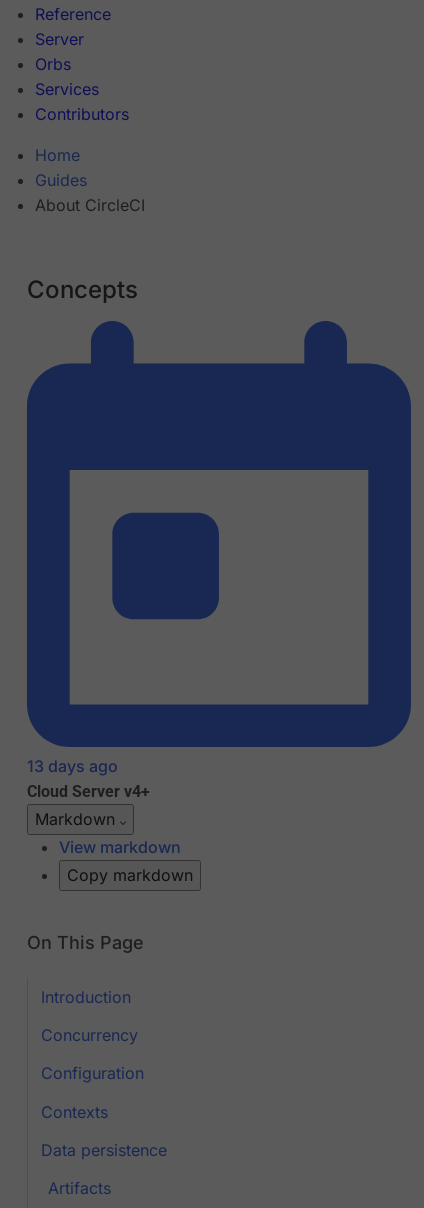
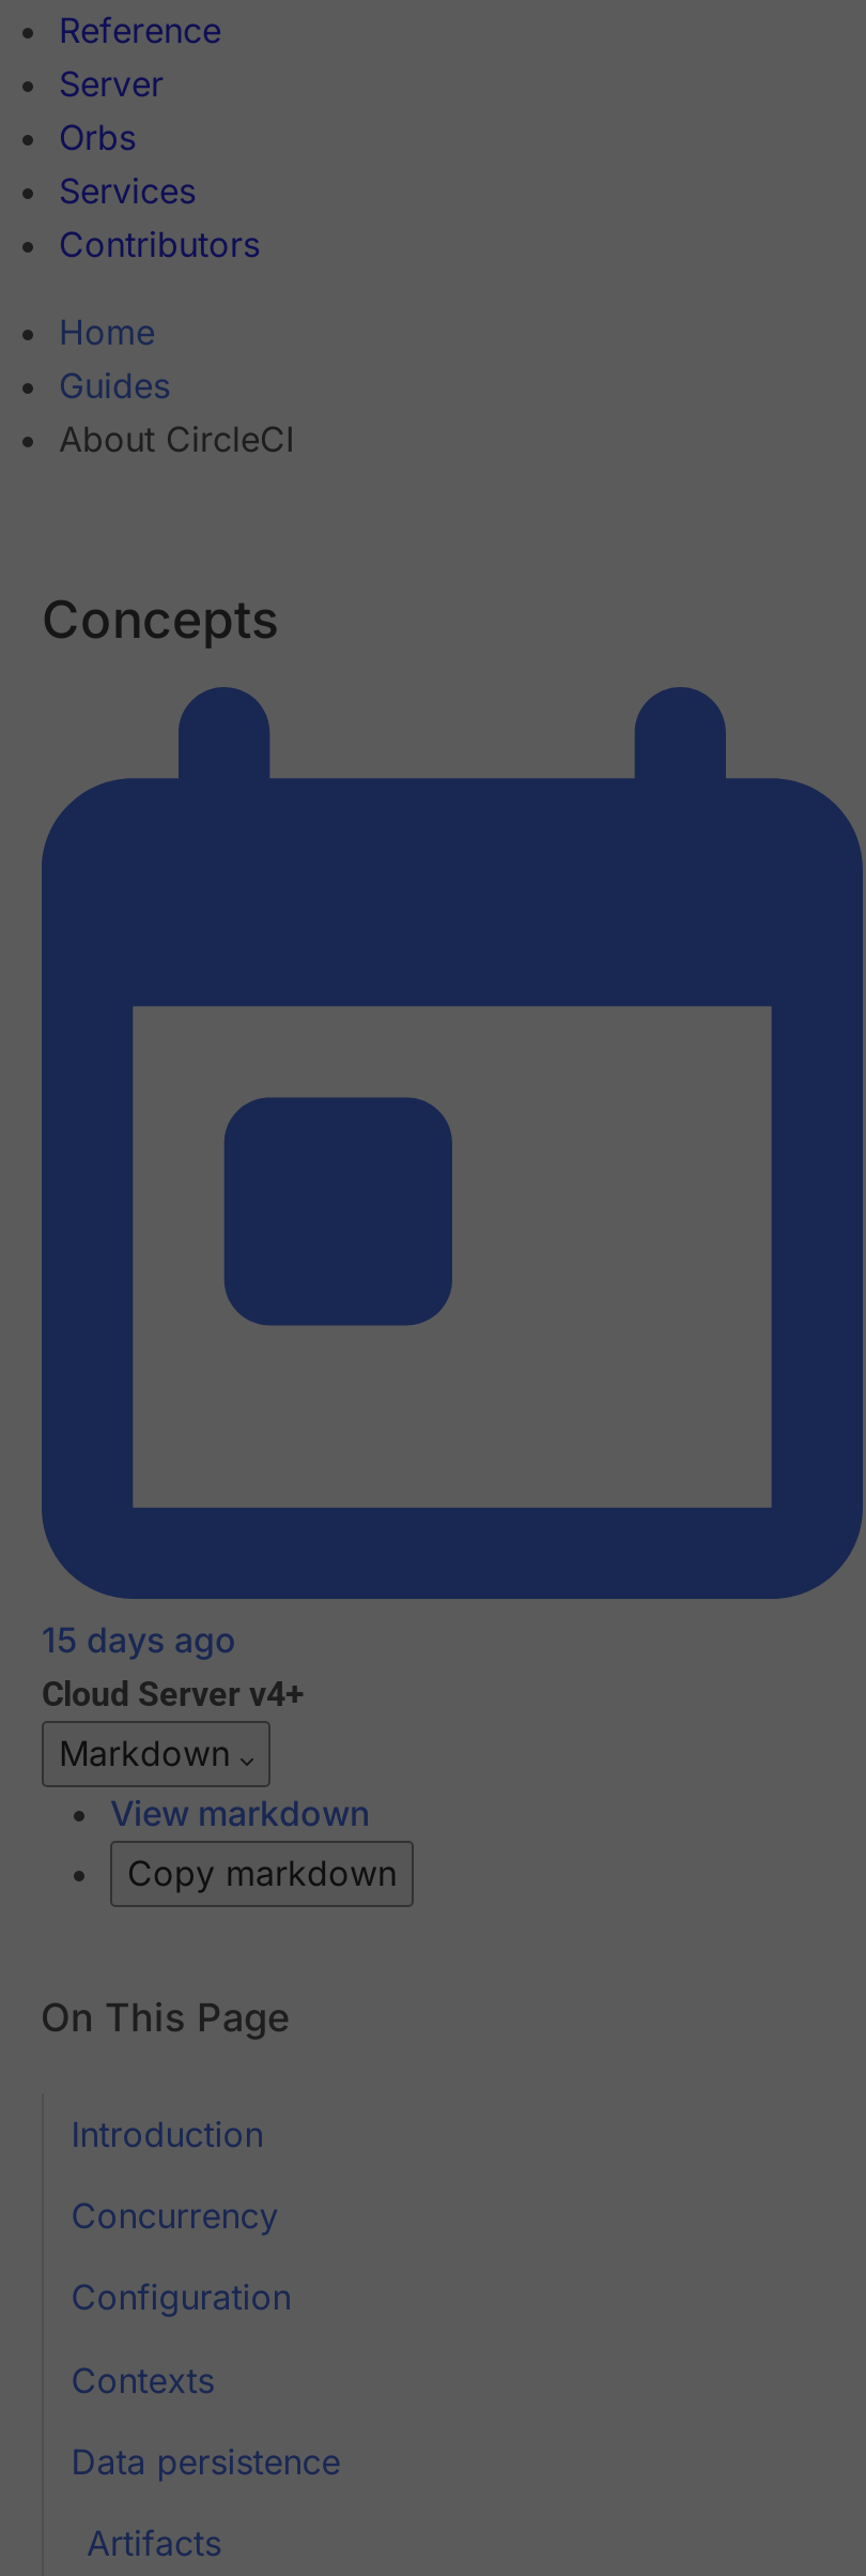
[27,756,118,776] 13 days ago -> [42,1619,236,1662] 15 days ago

